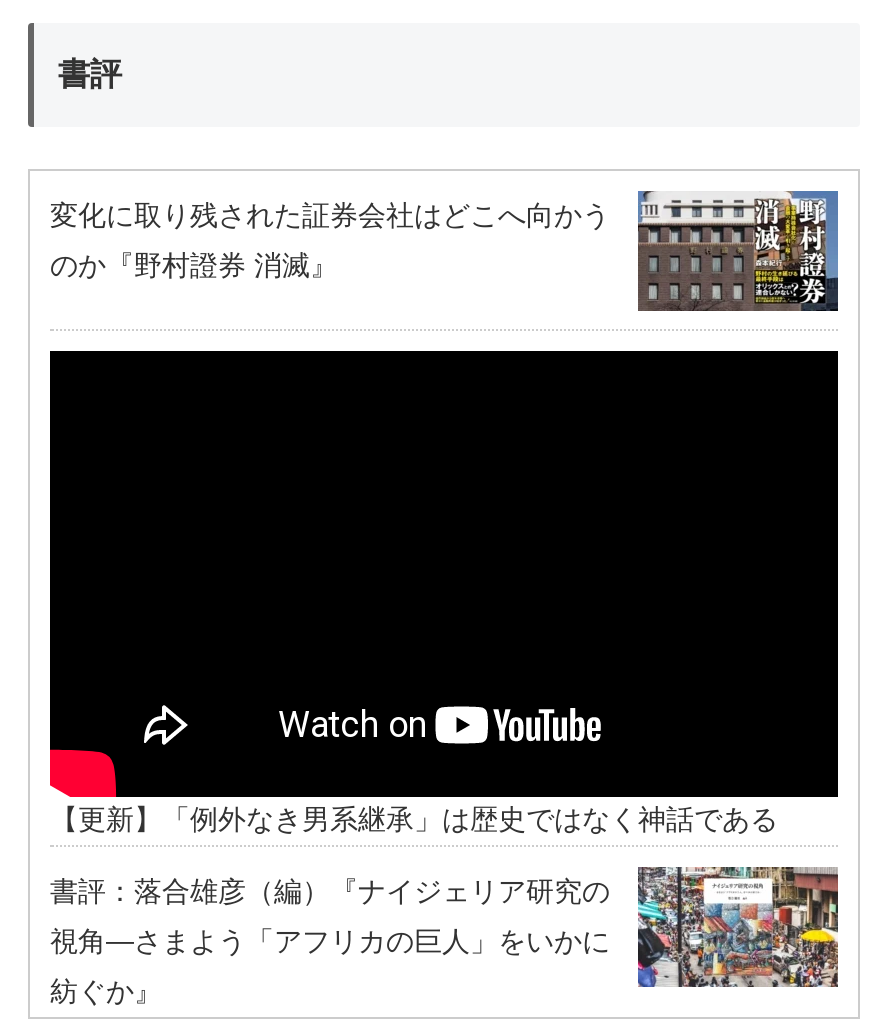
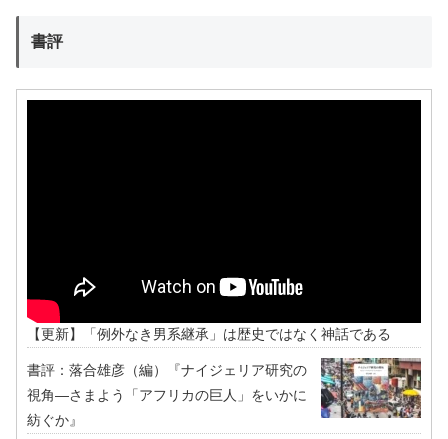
[50,190,840,314] [image] | 変化に取り残された証券会社はどこへ向かう | のか『野村證券 消滅』 -> none

